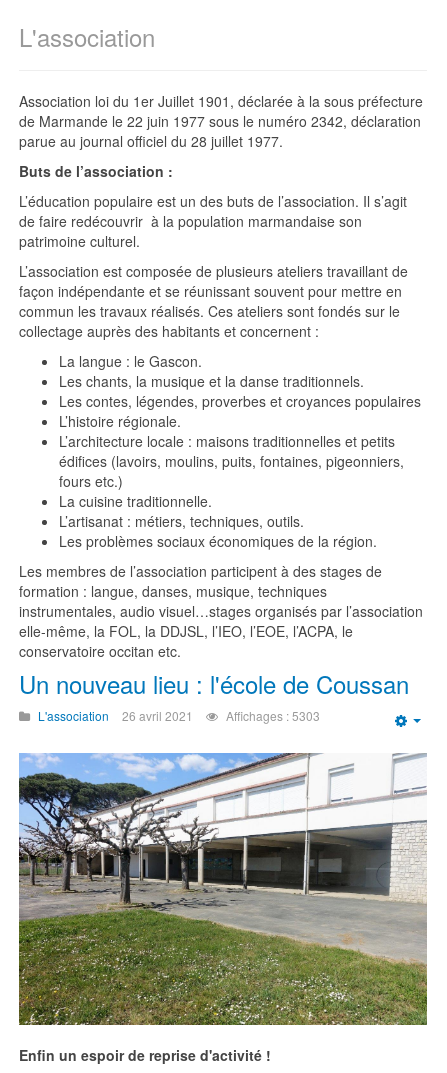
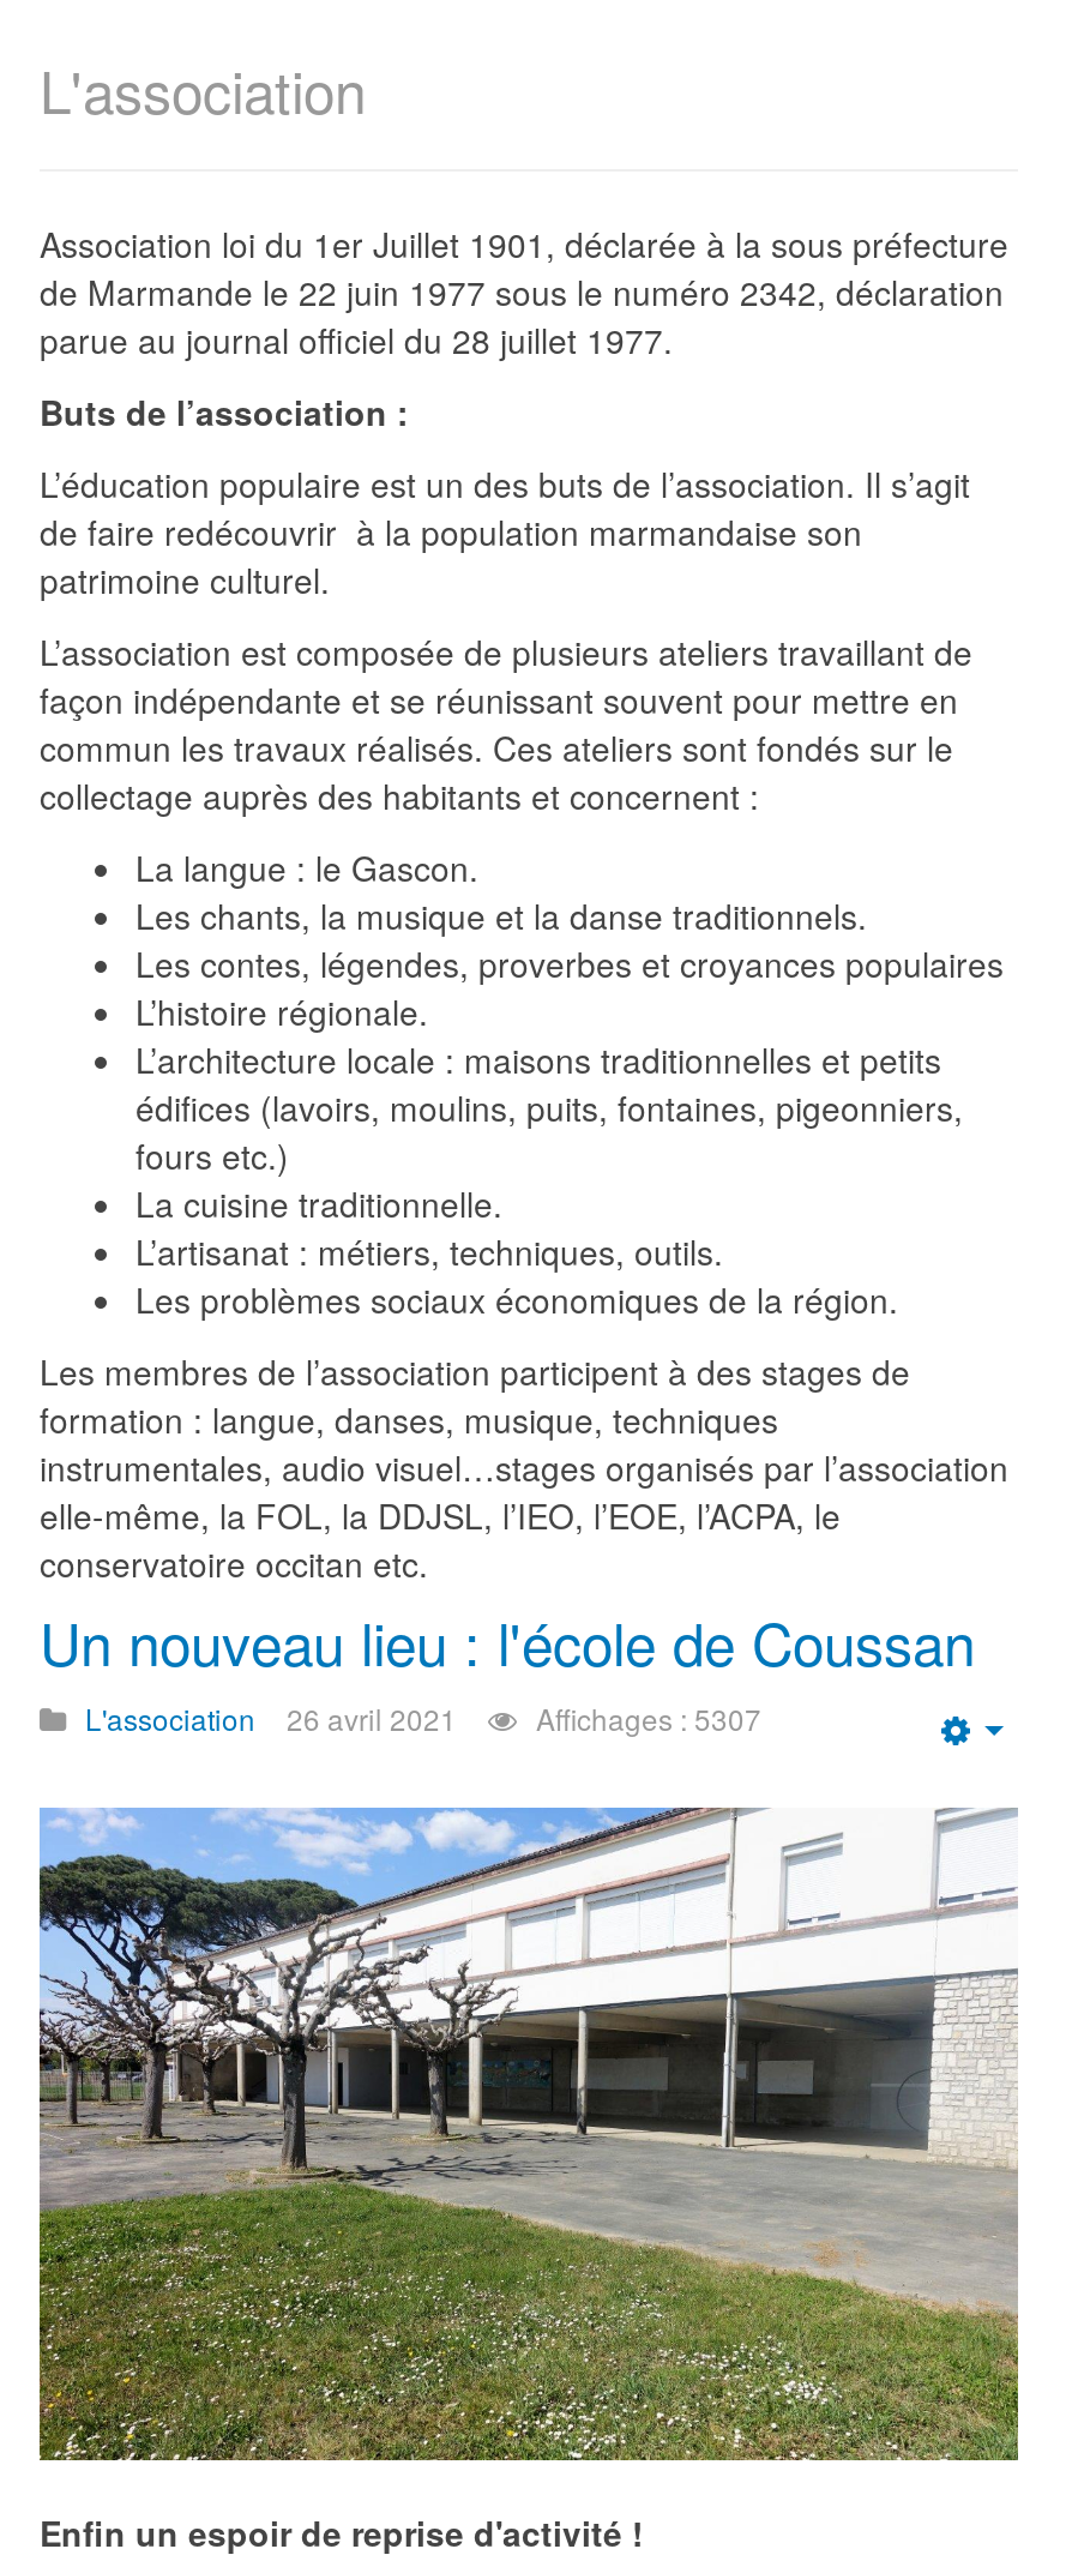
[38,707,320,724] L'association 26 avril 2021 Affichages : 5303 -> [85,1697,761,1738] L'association 26 avril 2021 Affichages : 5307

